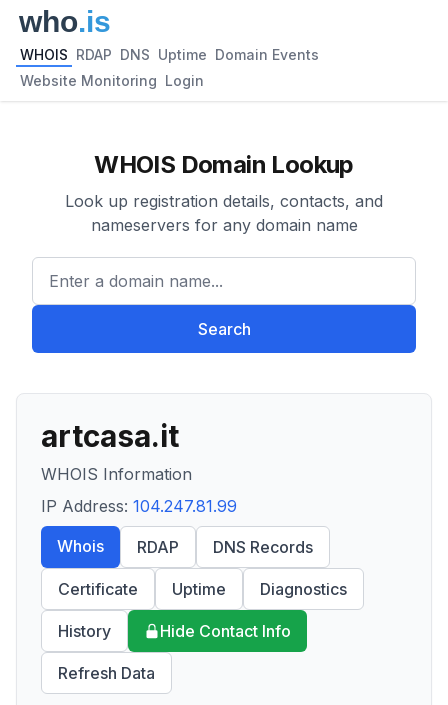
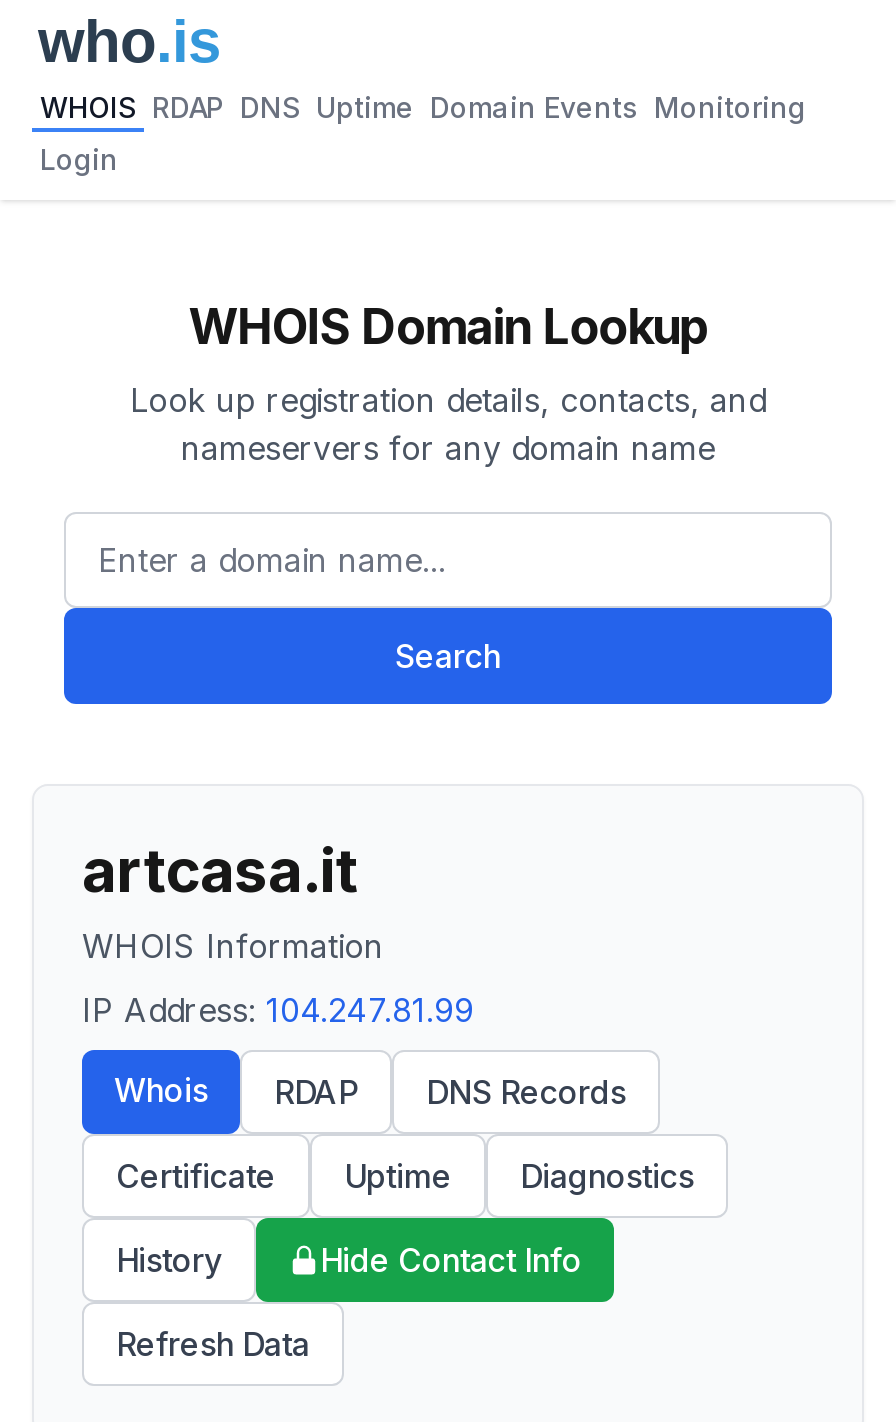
[20,46,319,63] WHOIS RDAP DNS Uptime Domain Events -> [40,90,806,124] WHOIS RDAP DNS Uptime Domain Events Monitoring
[20,72,204,89] Website Monitoring Login -> [40,142,118,176] Login

